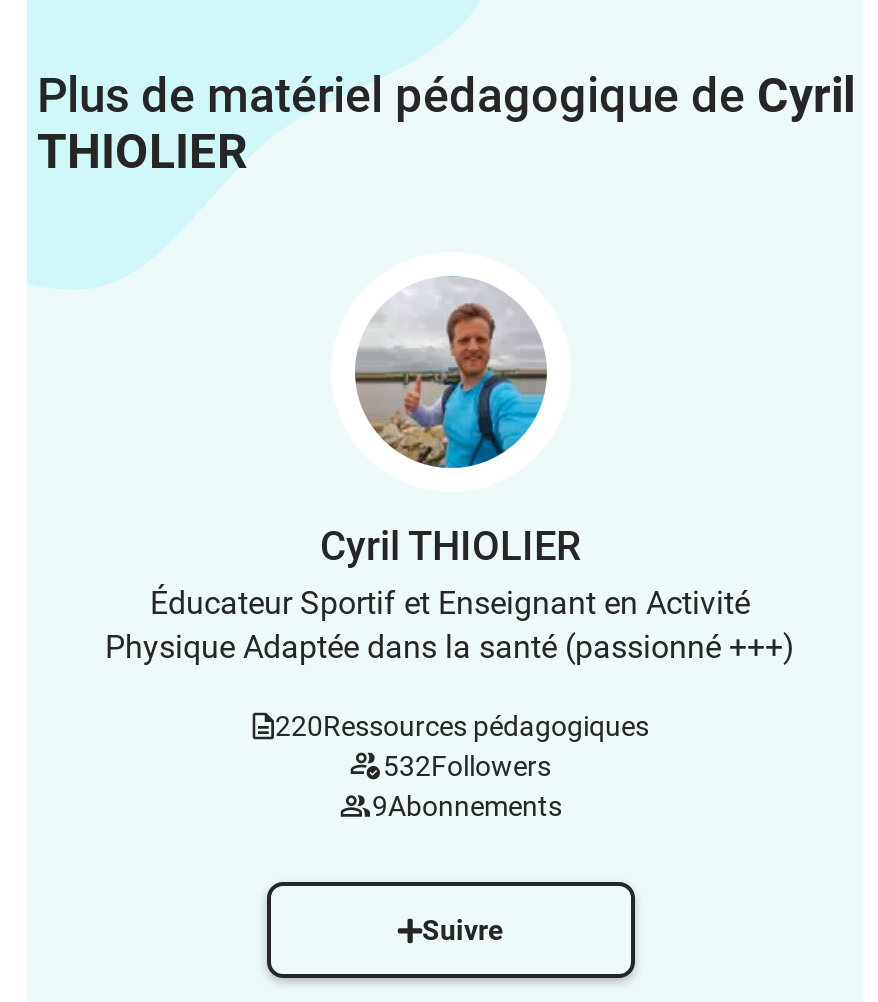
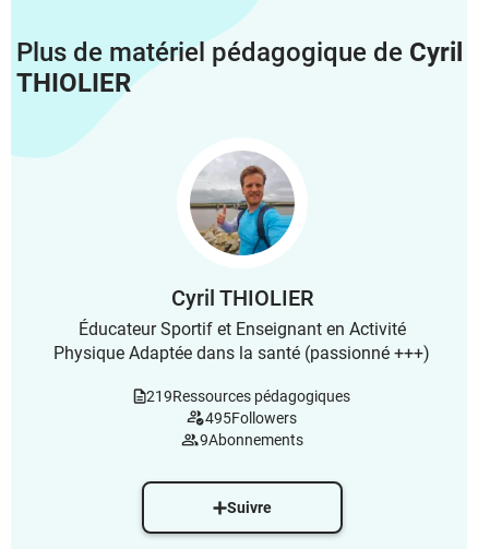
[275,710,649,742] 220Ressources pédagogiques -> [146,387,350,405] 219Ressources pédagogiques
[383,750,551,782] 532Followers -> [205,409,297,427] 495Followers

